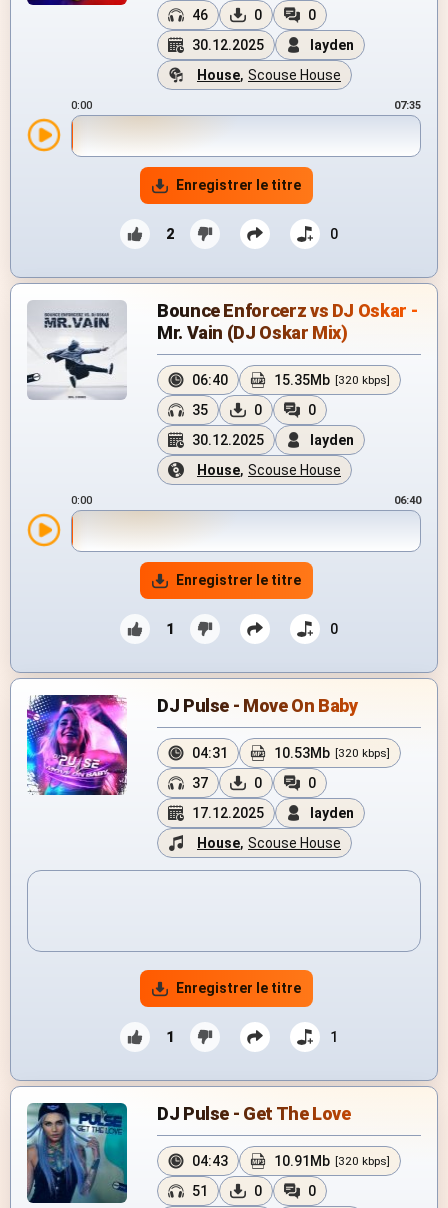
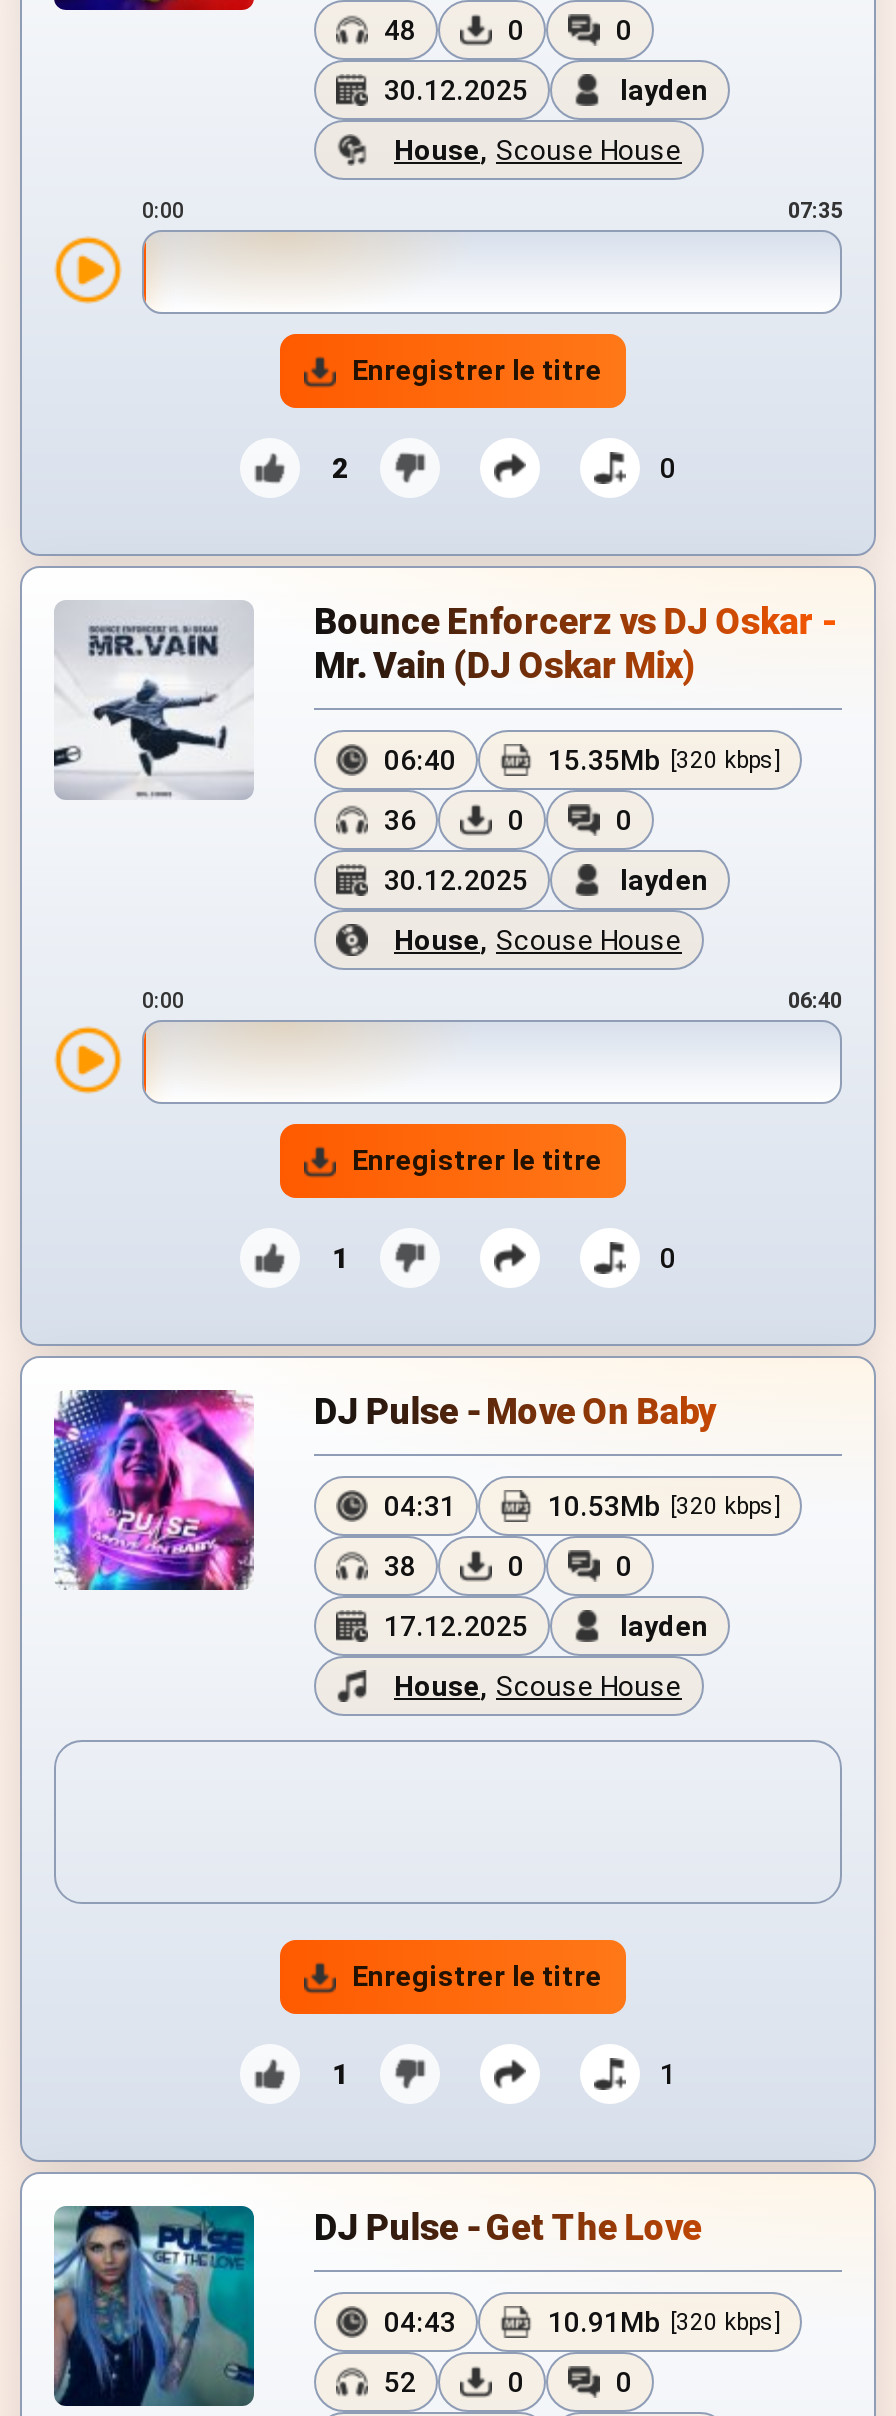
[192,7,208,23] 46 -> [384,14,416,46] 48
[192,402,208,418] 35 -> [384,804,416,836] 36
[192,775,208,791] 37 -> [384,1550,416,1582] 38
[192,1183,208,1199] 51 -> [384,2366,416,2398] 52

